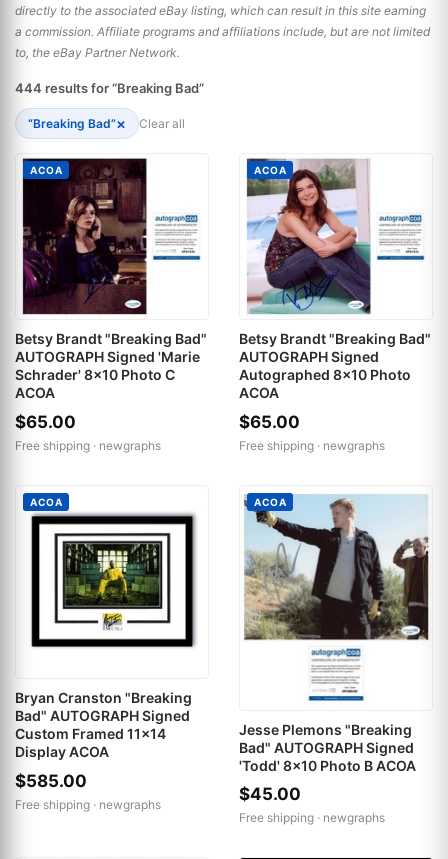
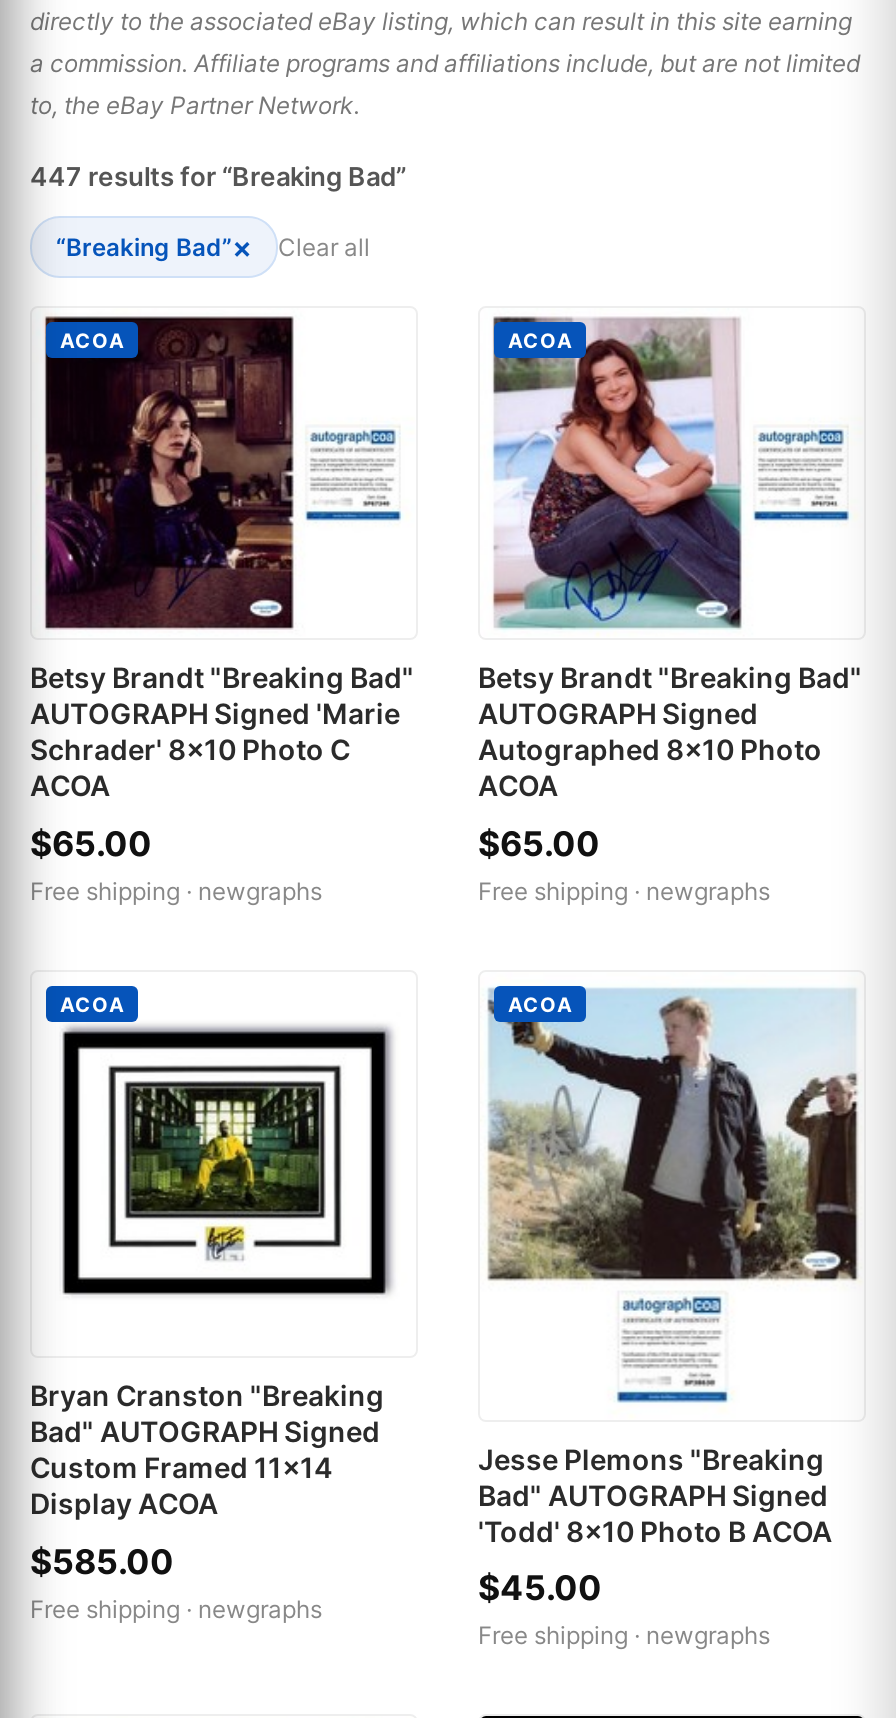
[15,80,204,96] 444 results for “Breaking Bad” -> [30,160,406,192] 447 results for “Breaking Bad”

